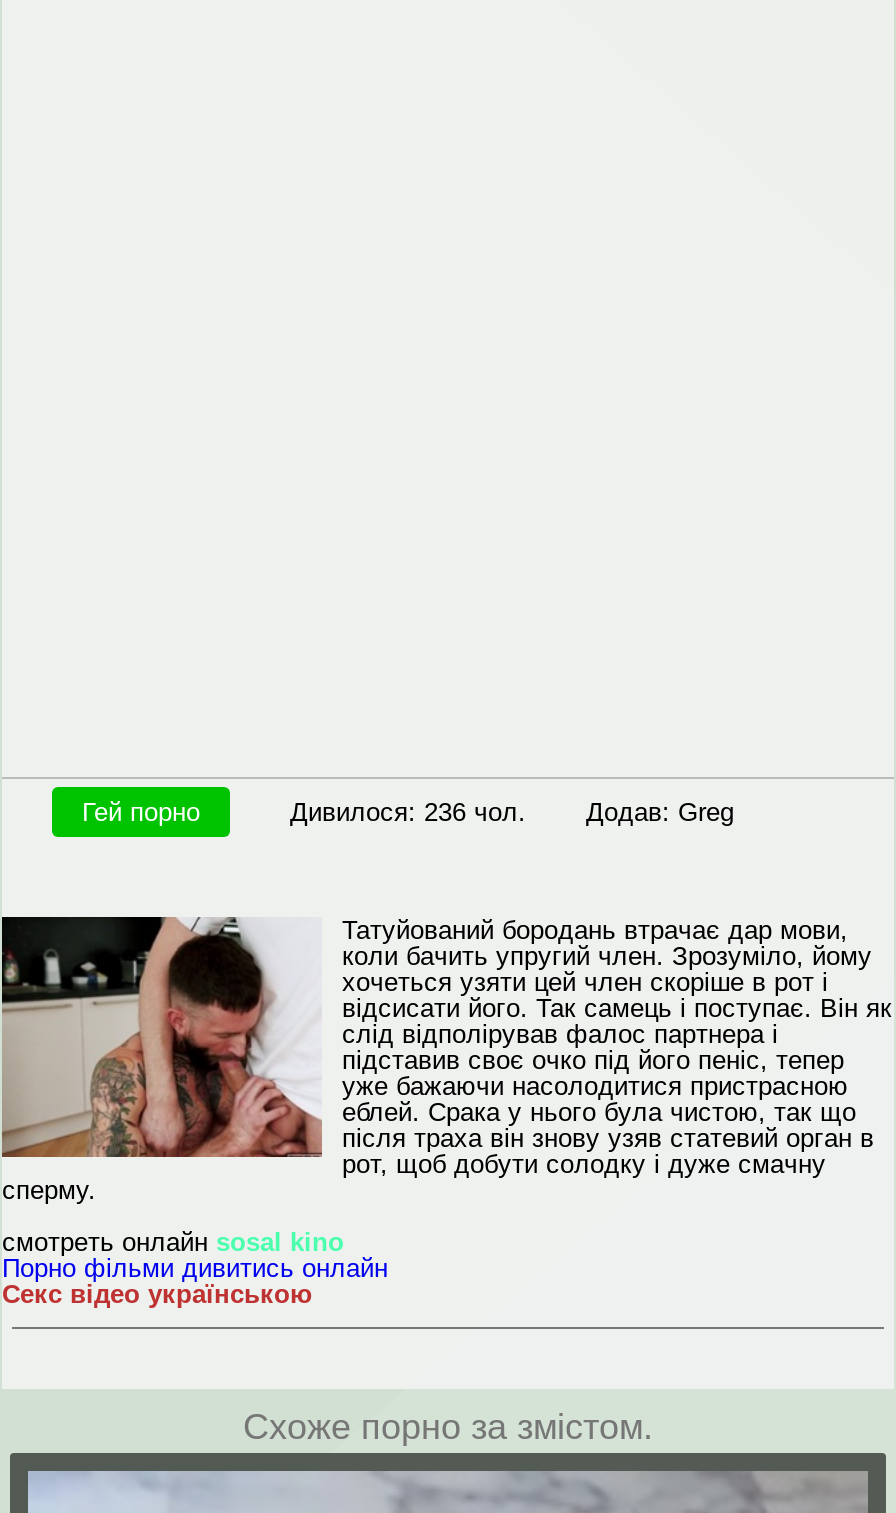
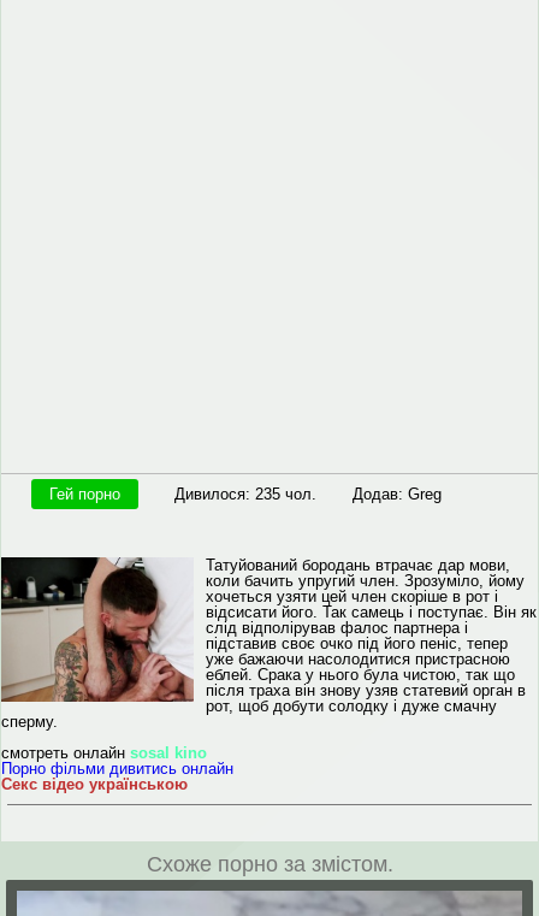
[290,797,734,827] Дивилося: 236 чол. Додав: Greg -> [174,485,442,503] Дивилося: 235 чол. Додав: Greg

